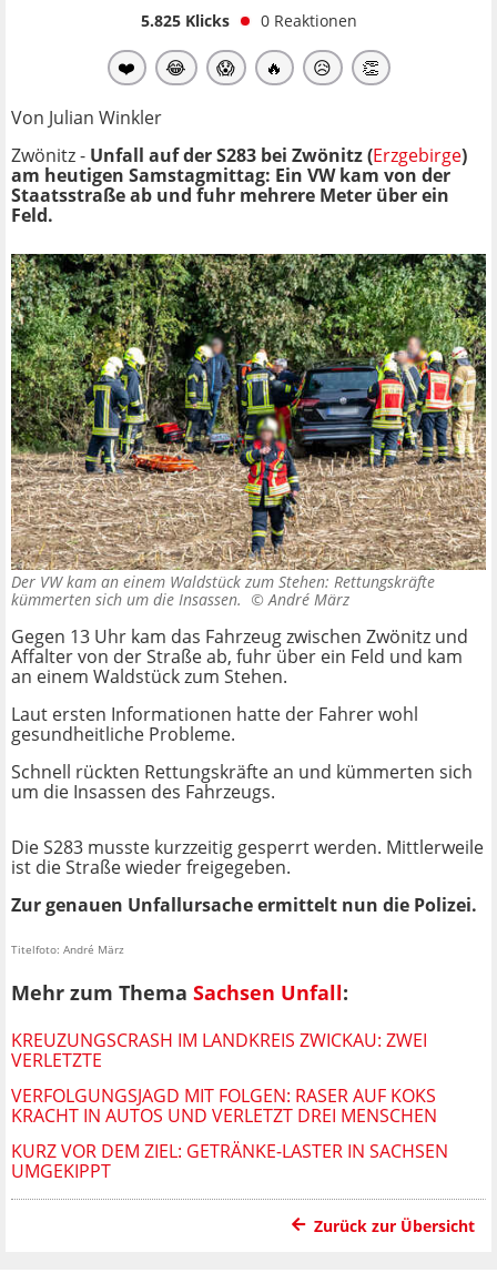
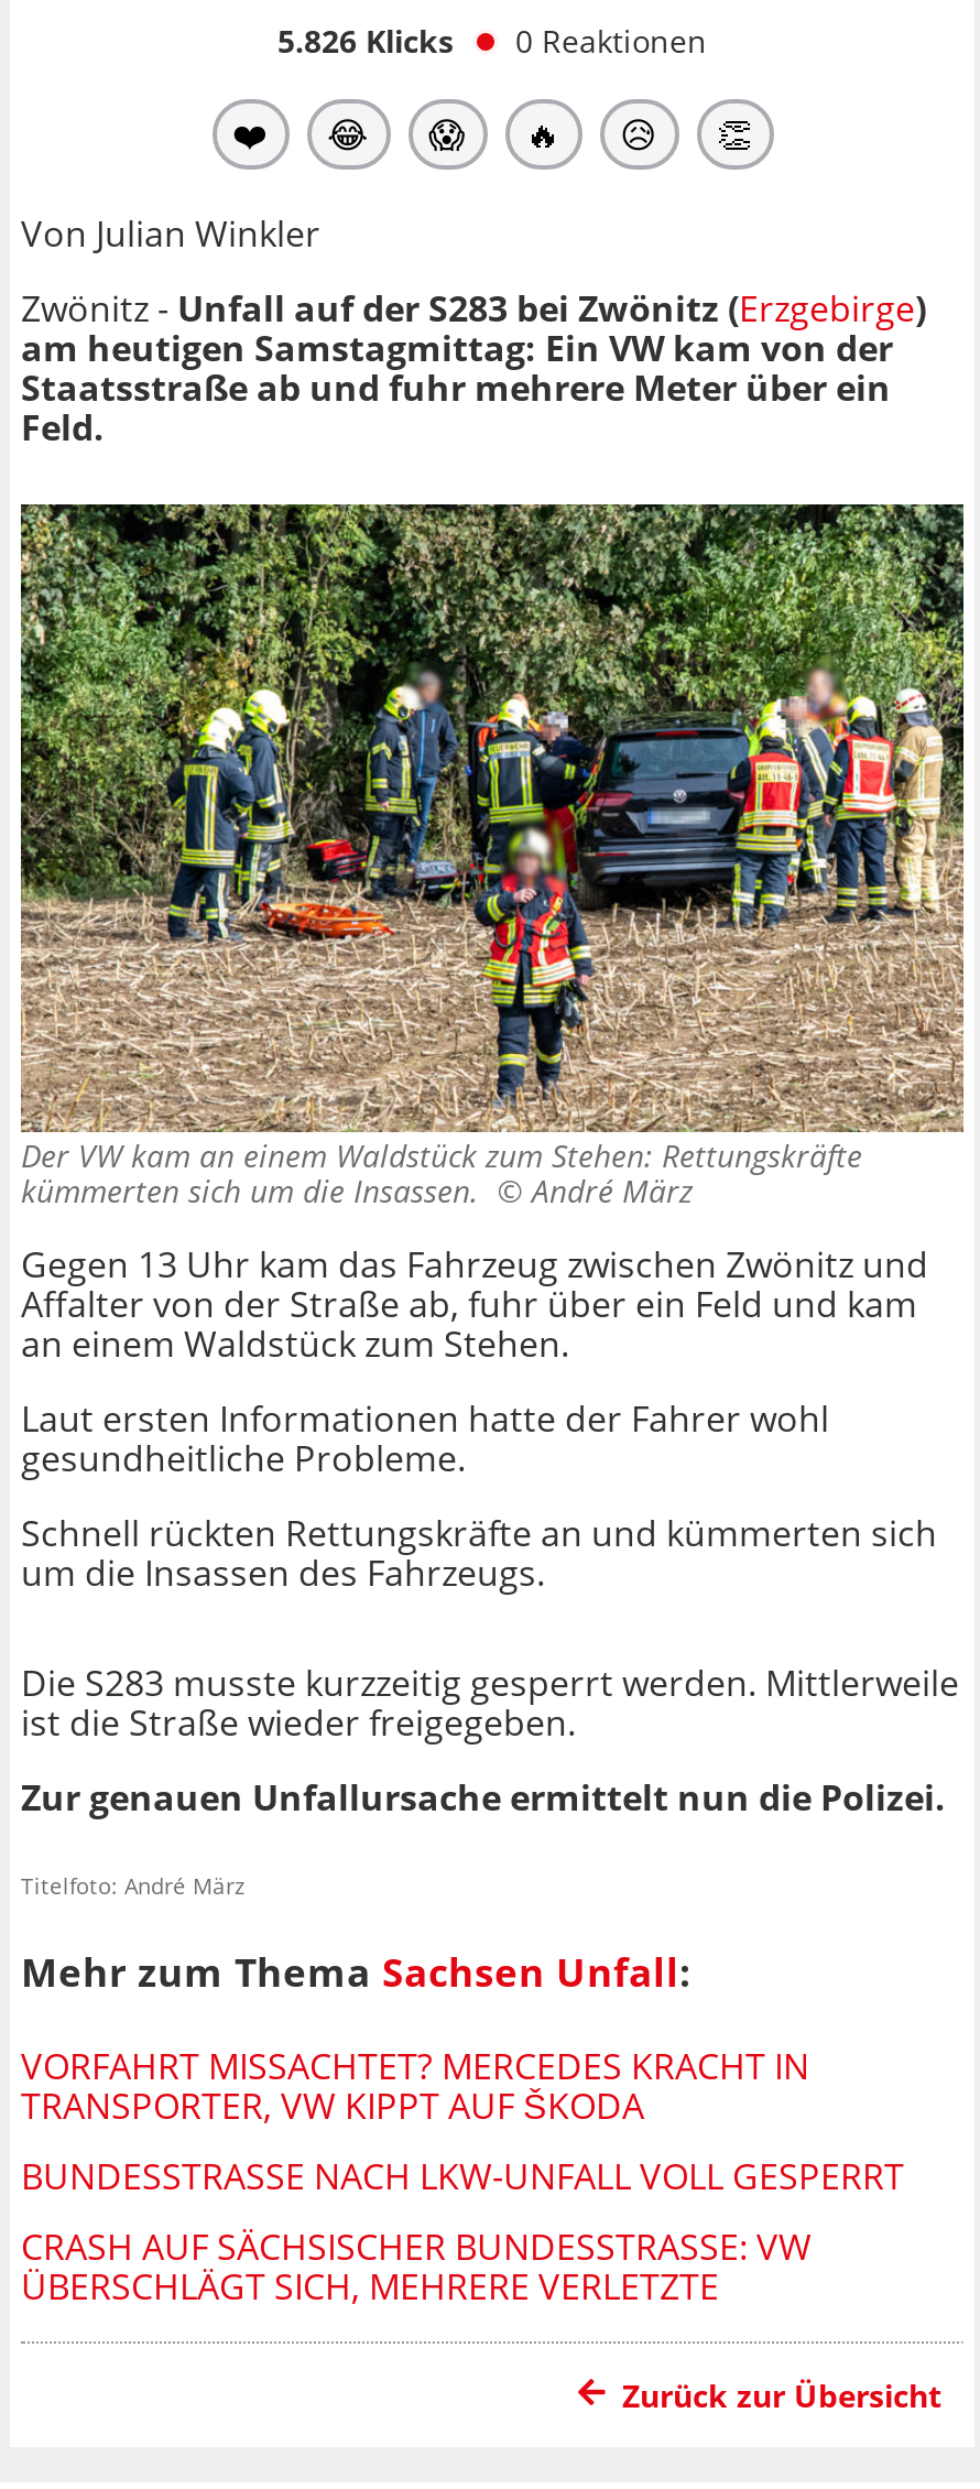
[140,10,357,31] 5.825 Klicks 0 Reaktionen -> [277,19,707,61] 5.826 Klicks 0 Reaktionen
[11,1028,427,1072] KREUZUNGSCRASH IM LANDKREIS ZWICKAU: ZWEI | VERLETZTE -> [21,2041,809,2129] VORFAHRT MISSACHTET? MERCEDES KRACHT IN | TRANSPORTER, VW KIPPT AUF ŠKODA
[11,1083,437,1127] VERFOLGUNGSJAGD MIT FOLGEN: RASER AUF KOKS | KRACHT IN AUTOS UND VERLETZT DREI MENSCHEN -> [21,2151,884,2200] BUNDESSTRASSE NACH LKW-UNFALL VOLL GESPERRT
[11,1138,448,1183] KURZ VOR DEM ZIEL: GETRÄNKE-LASTER IN SACHSEN | UMGEKIPPT -> [21,2222,812,2310] CRASH AUF SÄCHSISCHER BUNDESSTRASSE: VW Ü | BERSCHLÄGT SICH, MEHRERE VERLETZTE

